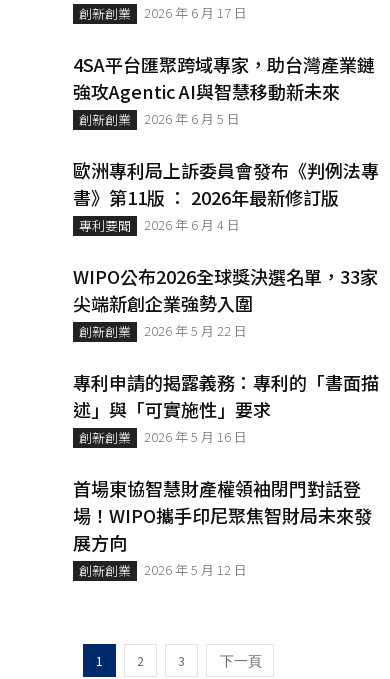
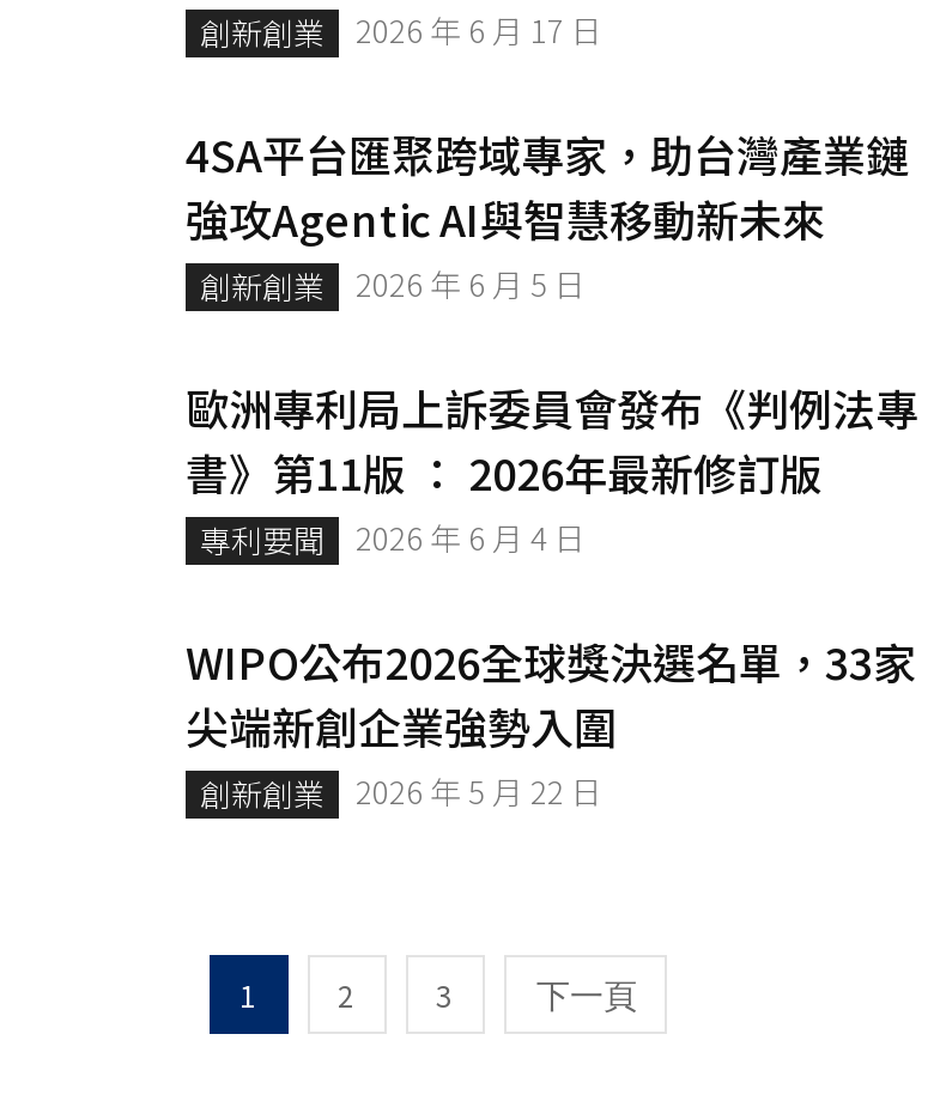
[73,369,379,580] 專利申請的揭露義務：專利的「書面描 | 述」與「可實施性」要求 | 創新創業 | 2026 年 5 月 16 日 | 首場東協智慧財產權領袖閉門對話登 | 場！WIPO攜手印尼聚焦智財局未來發 | 展方向 | 創新創業 | 2026 年 5 月 12 日 -> none

